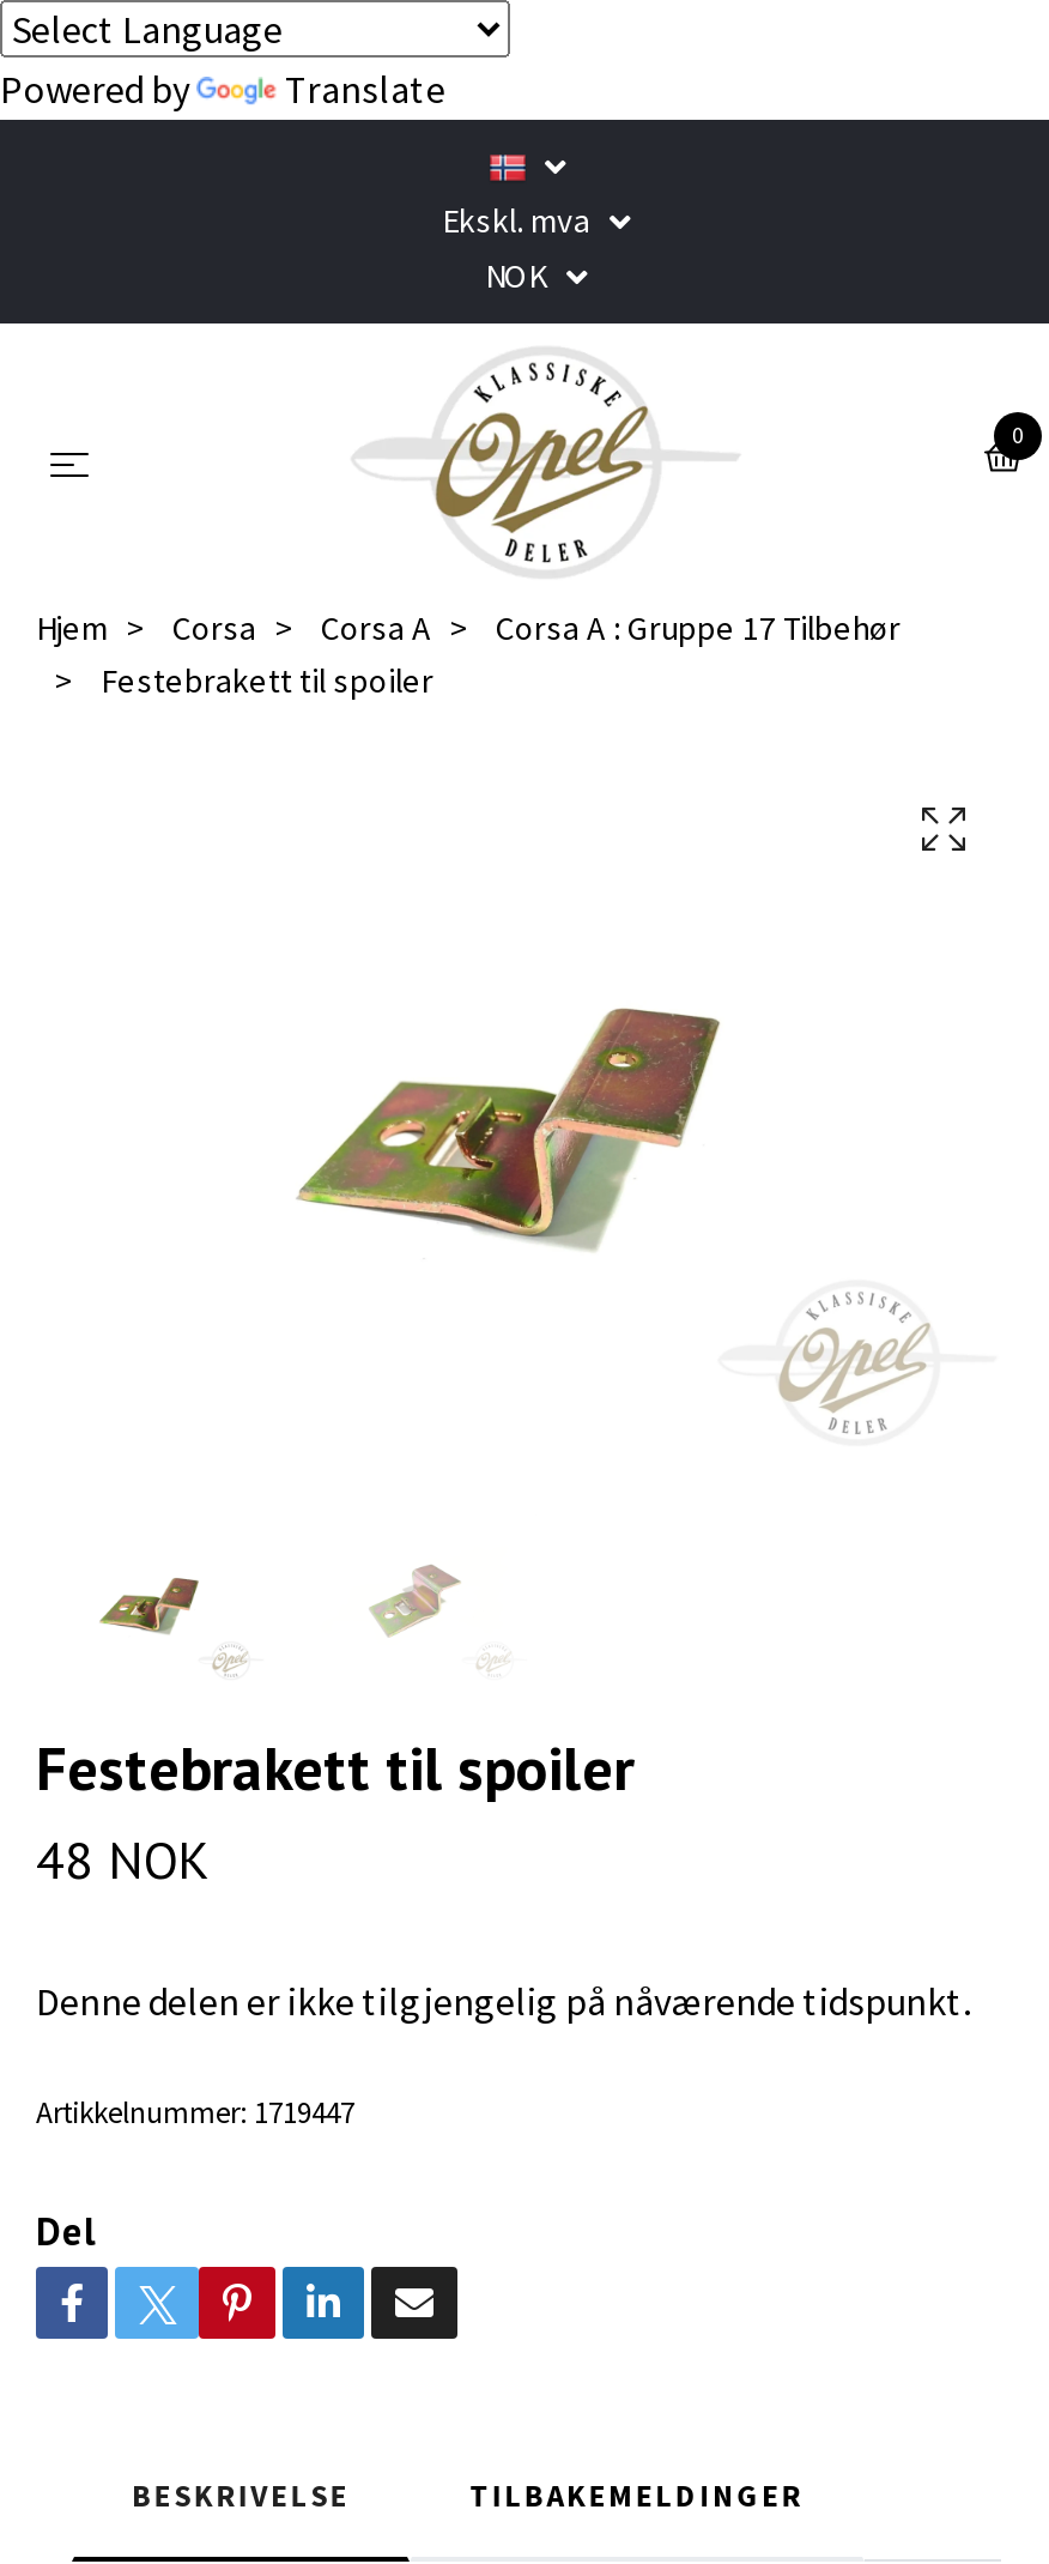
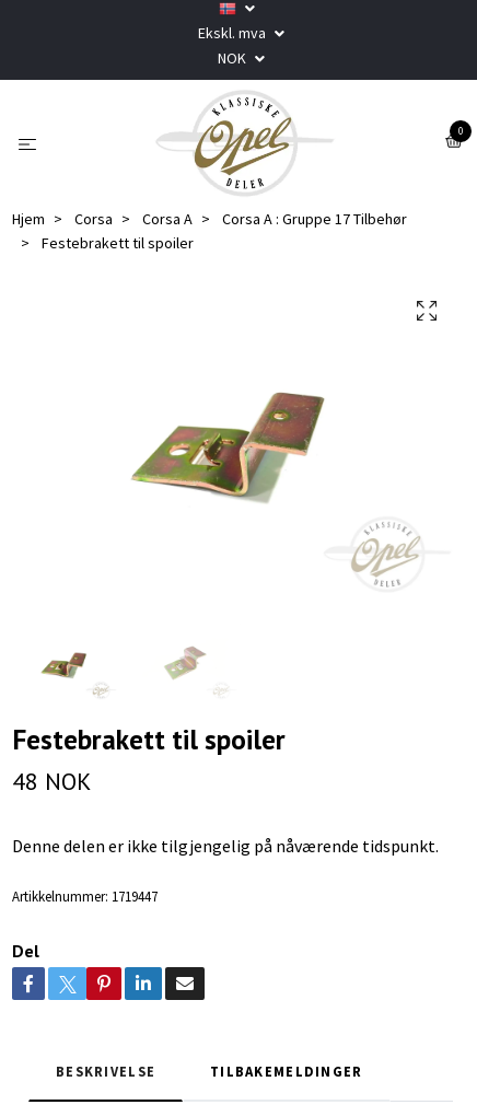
[0,65,445,113] Powered by | Translate -> none

